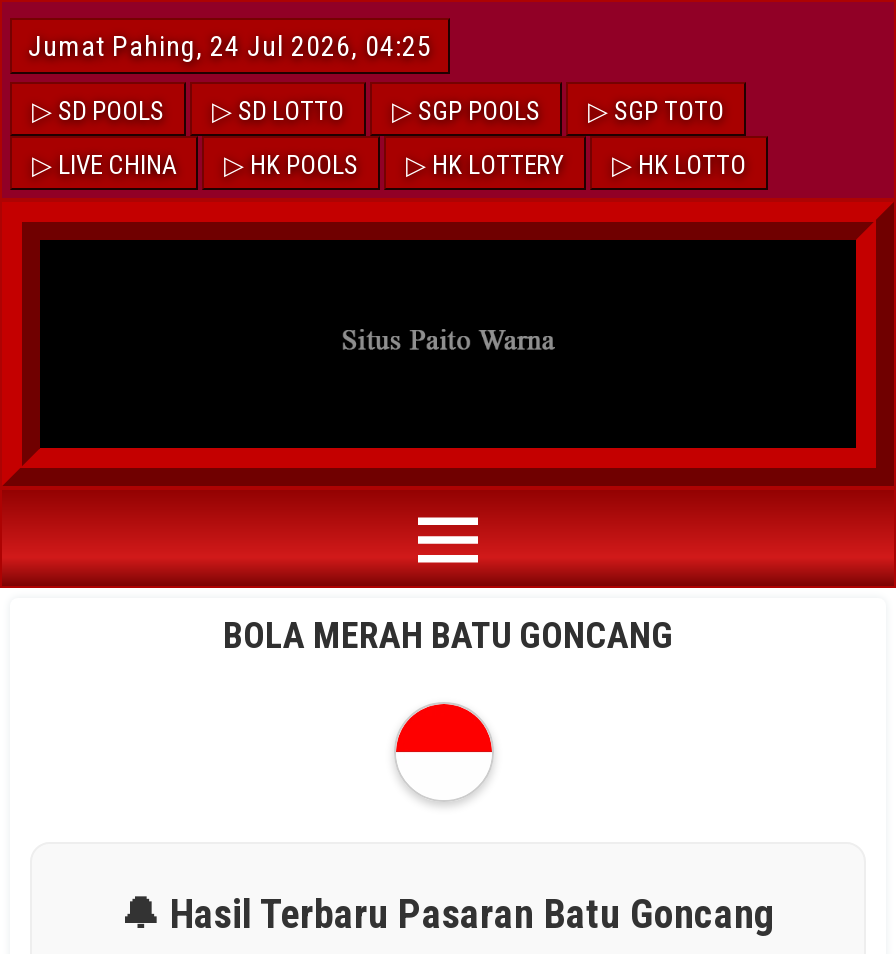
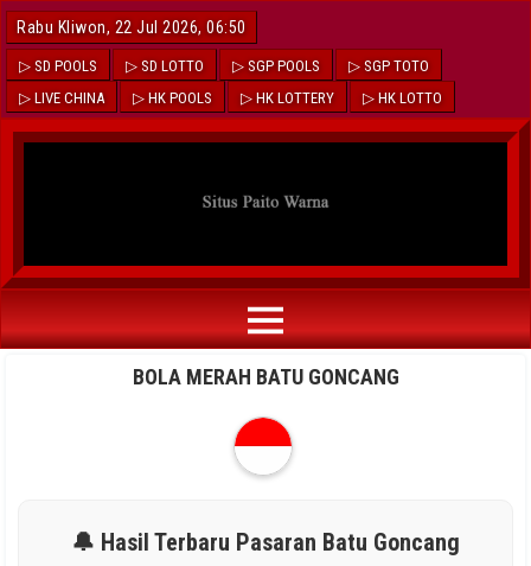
[28,30,432,62] Jumat Pahing, 24 Jul 2026, 04:25 -> [17,18,246,37] Rabu Kliwon, 22 Jul 2026, 06:50

